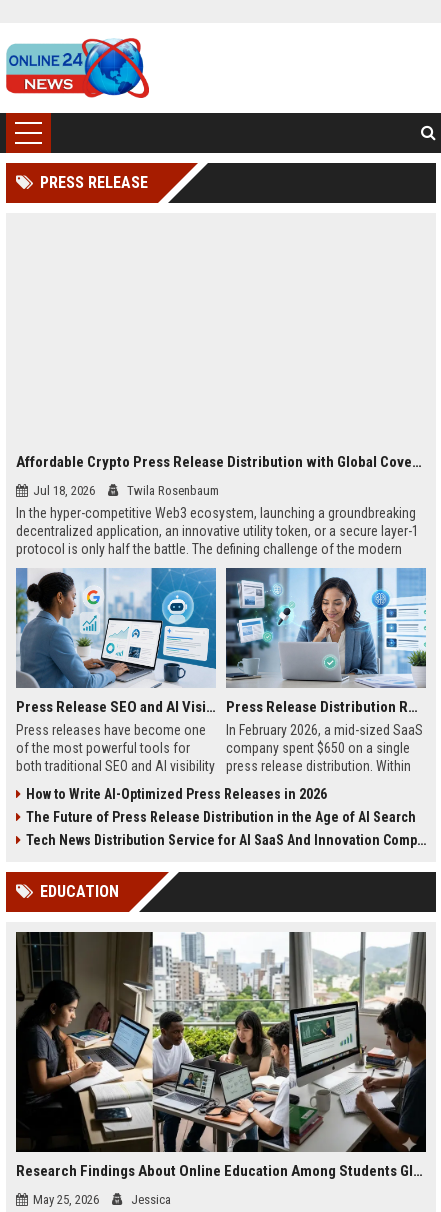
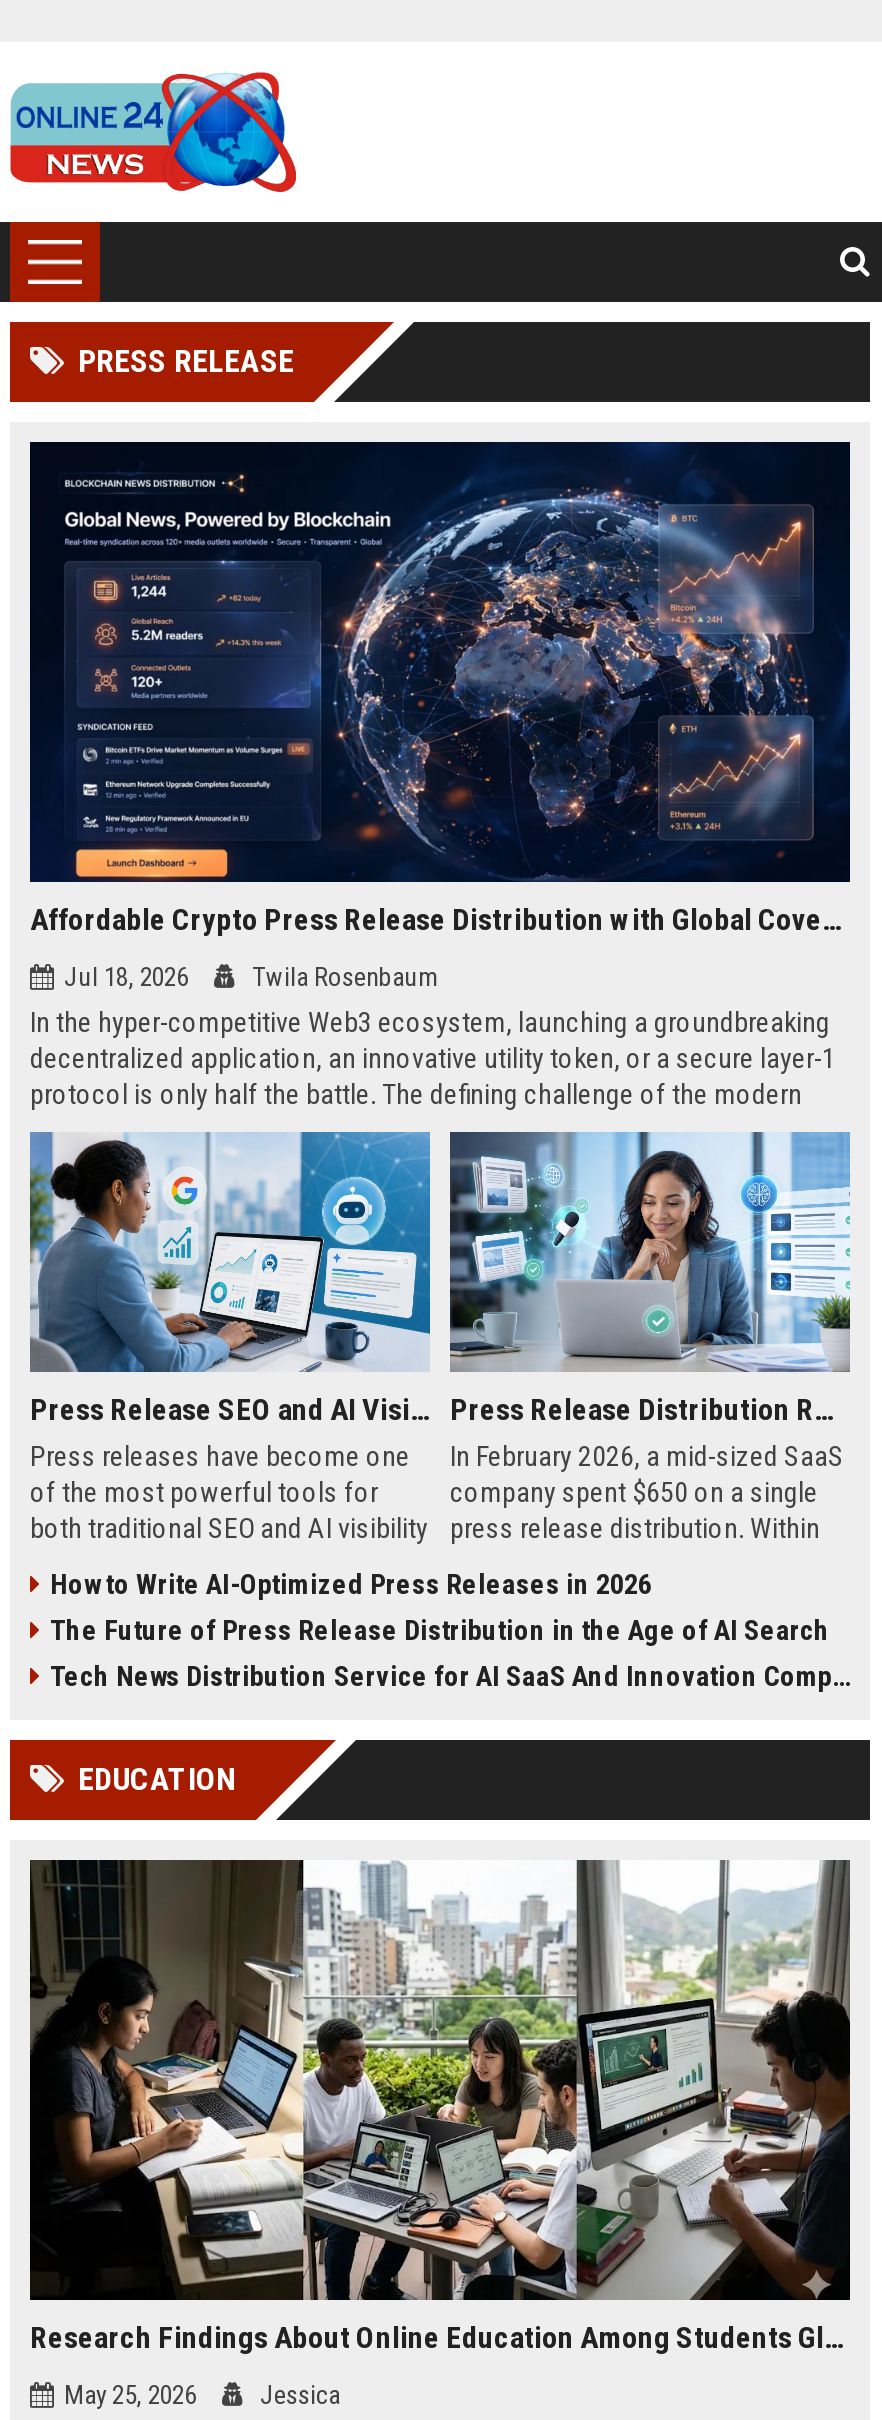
none -> [28,440,852,884] [image]

